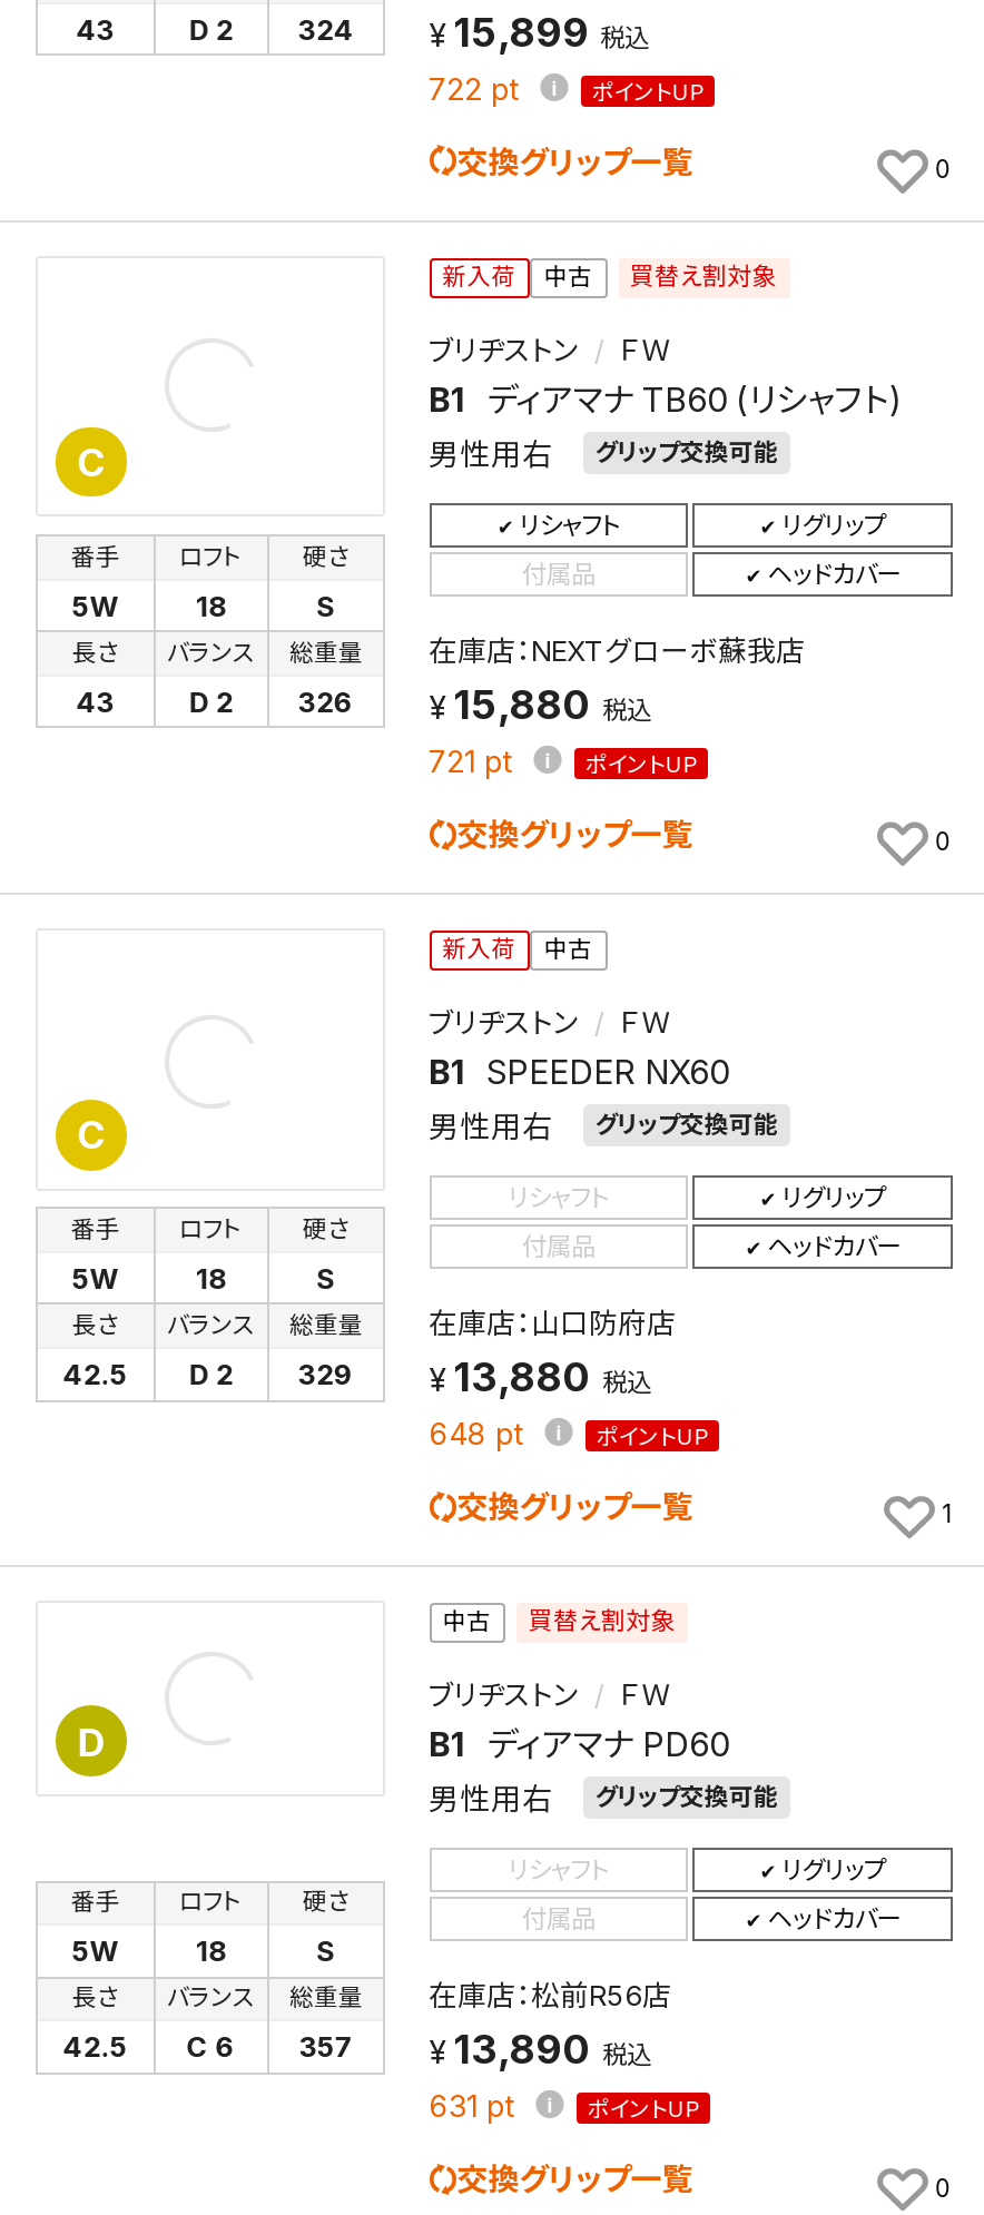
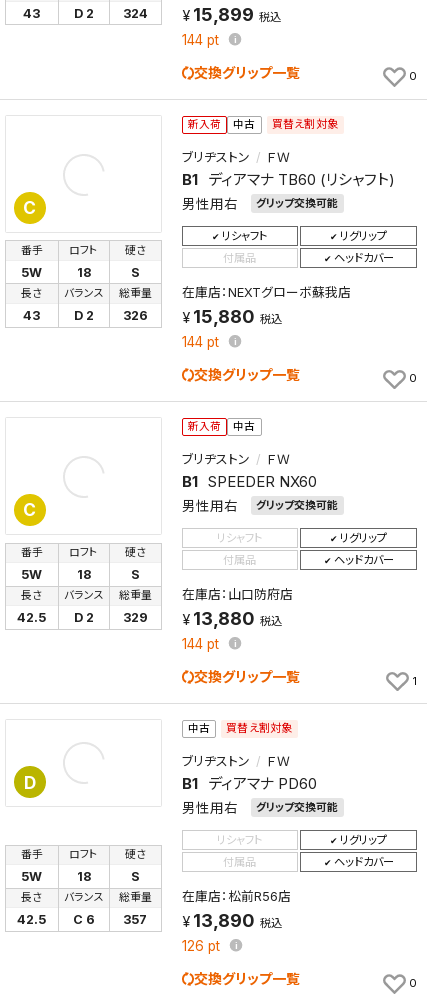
[429,71,703,107] 722 pt | ポイントUP -> [181,32,222,48] 144 pt
[429,744,696,779] 721 pt | ポイントUP -> [181,334,222,350] 144 pt
[429,1416,707,1452] 648 pt | ポイントUP -> [181,636,222,652] 144 pt
[429,2089,698,2124] 631 pt | ポイントUP -> [181,938,223,954] 126 pt

